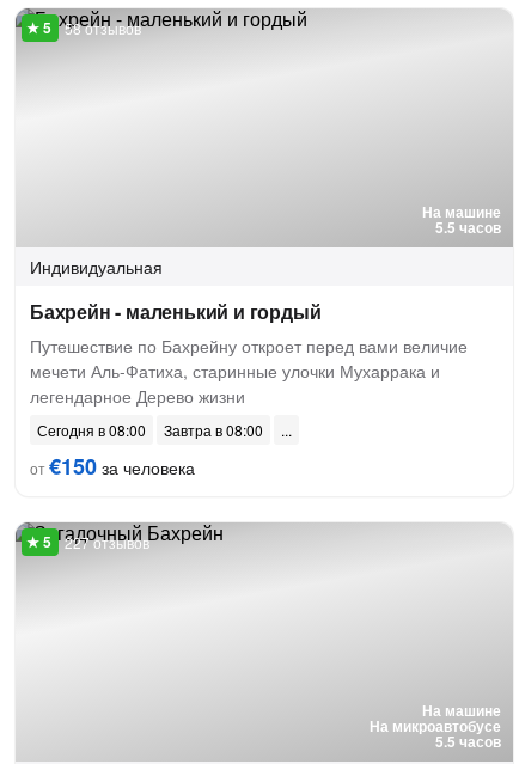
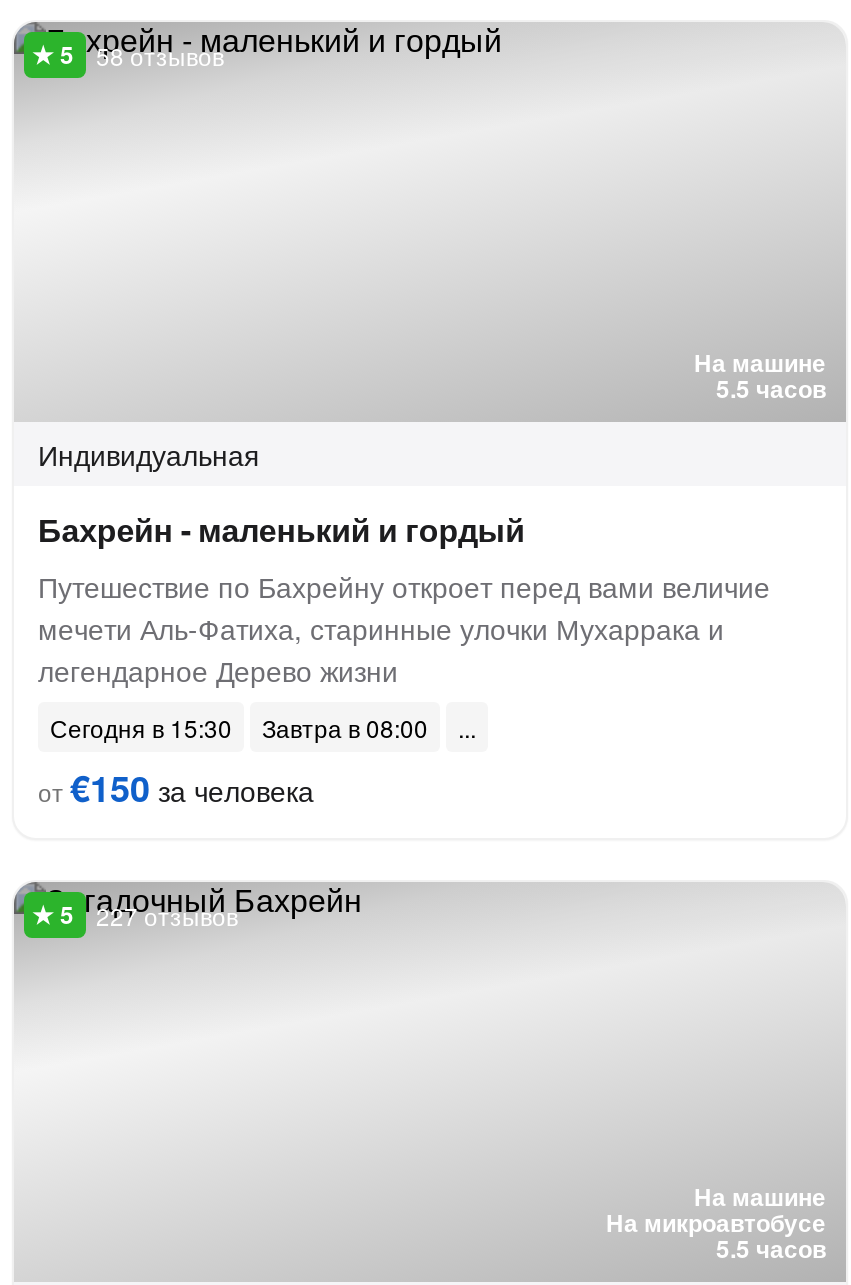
[37,420,263,440] Сегодня в 08:00 Завтра в 08:00 -> [50,710,428,744] Сегодня в 15:30 Завтра в 08:00

